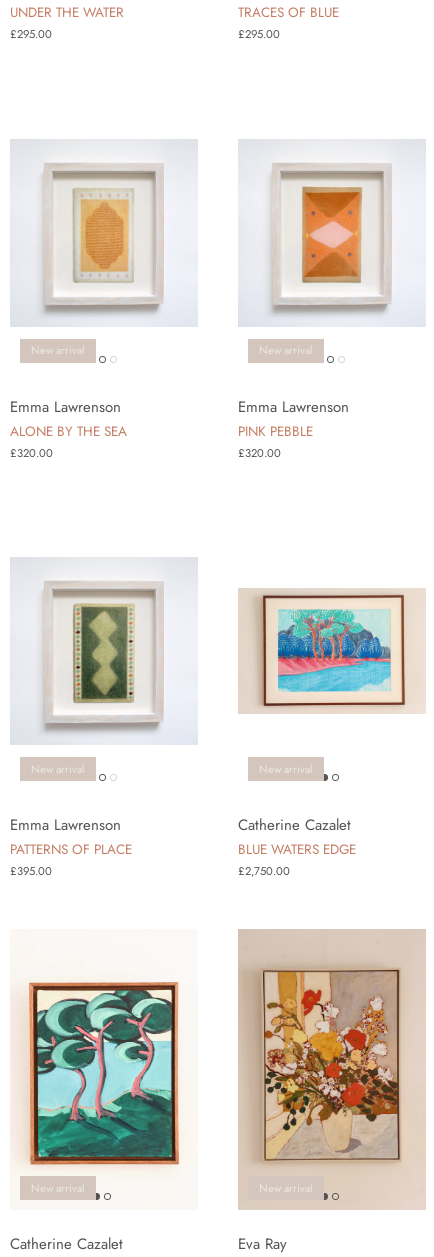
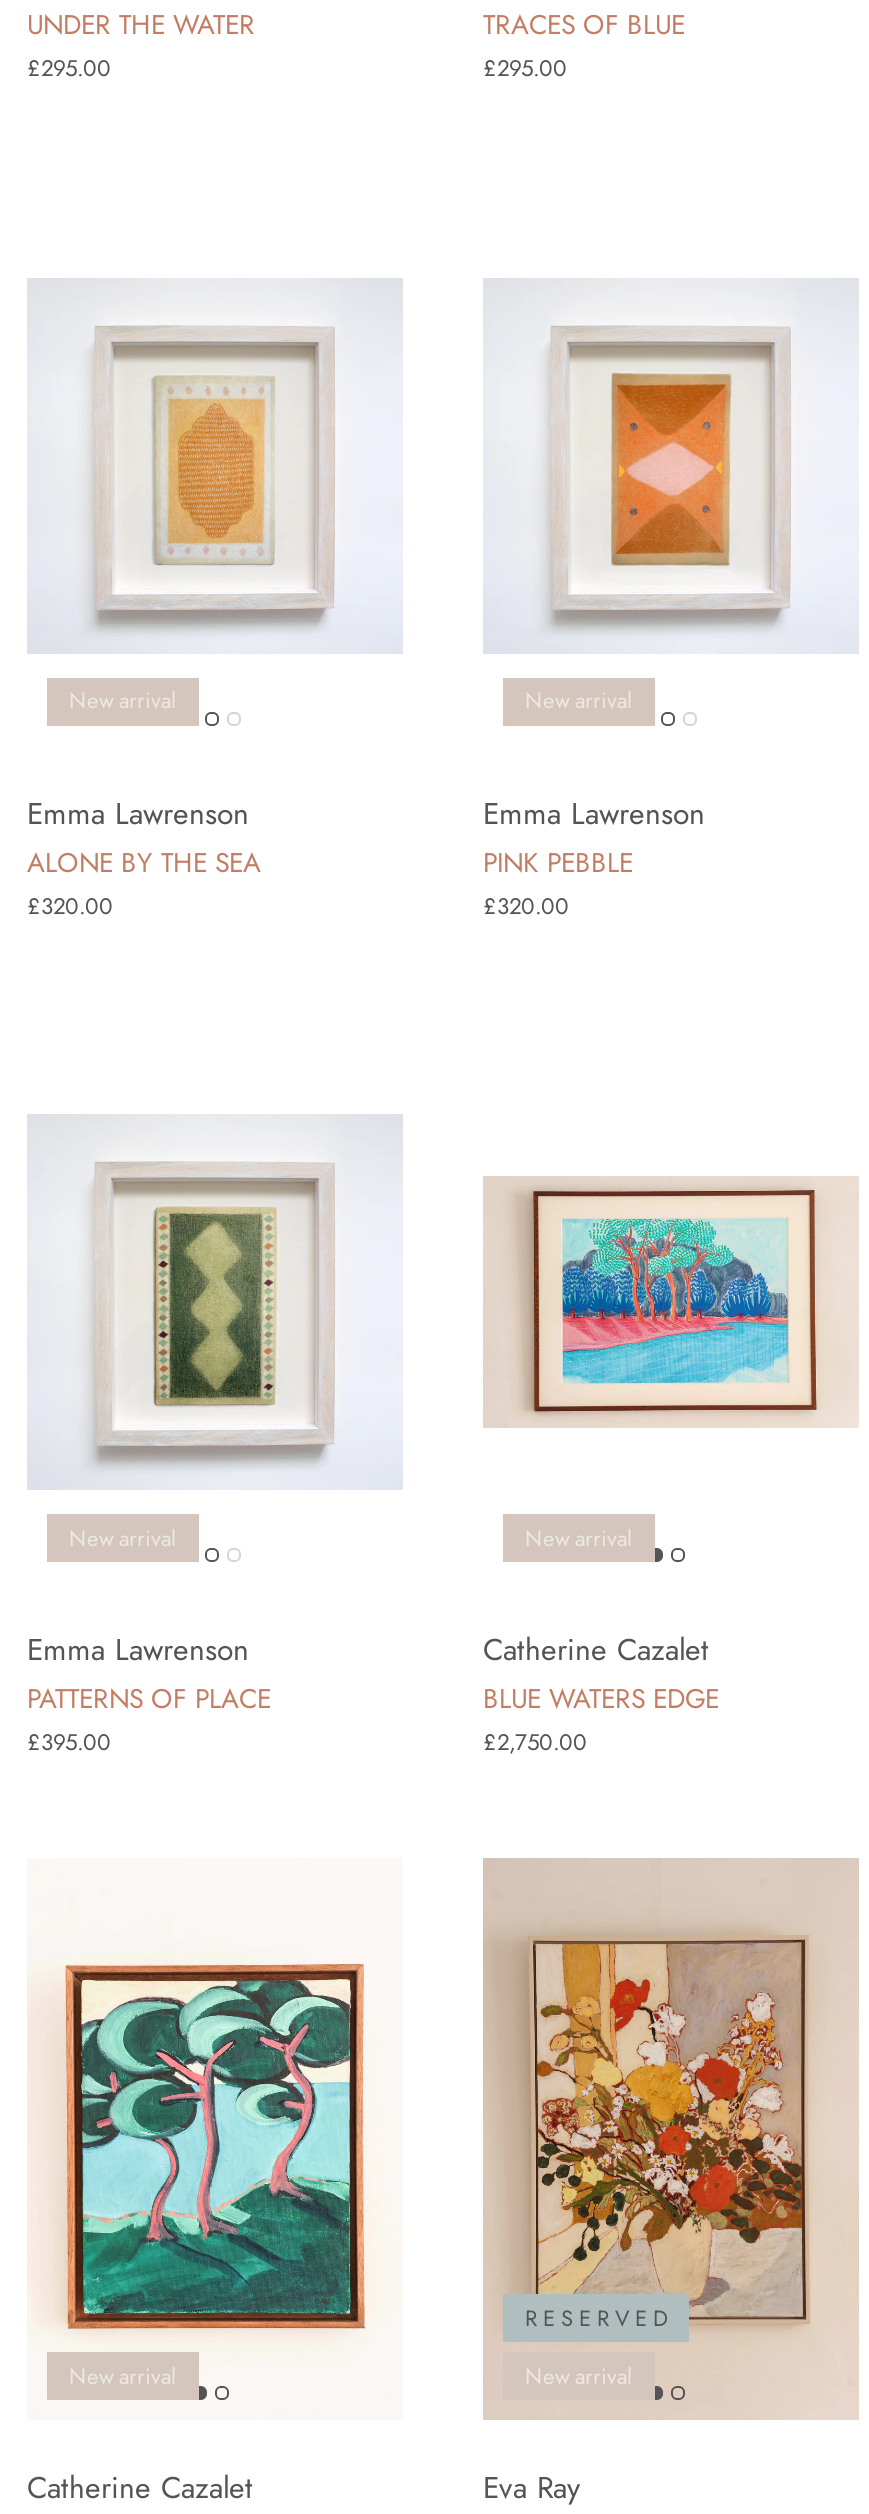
none -> [525,2301,667,2333] R E S E R V E D

